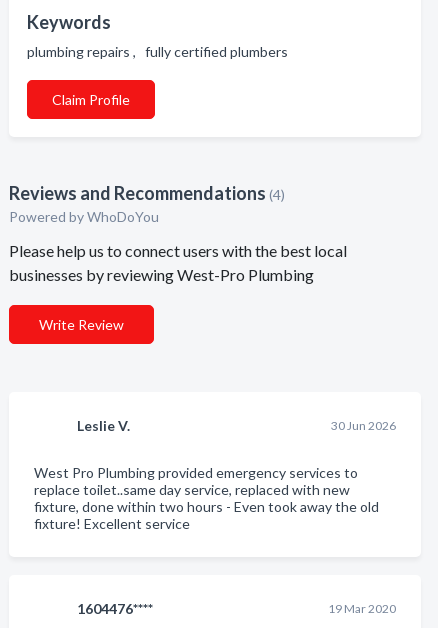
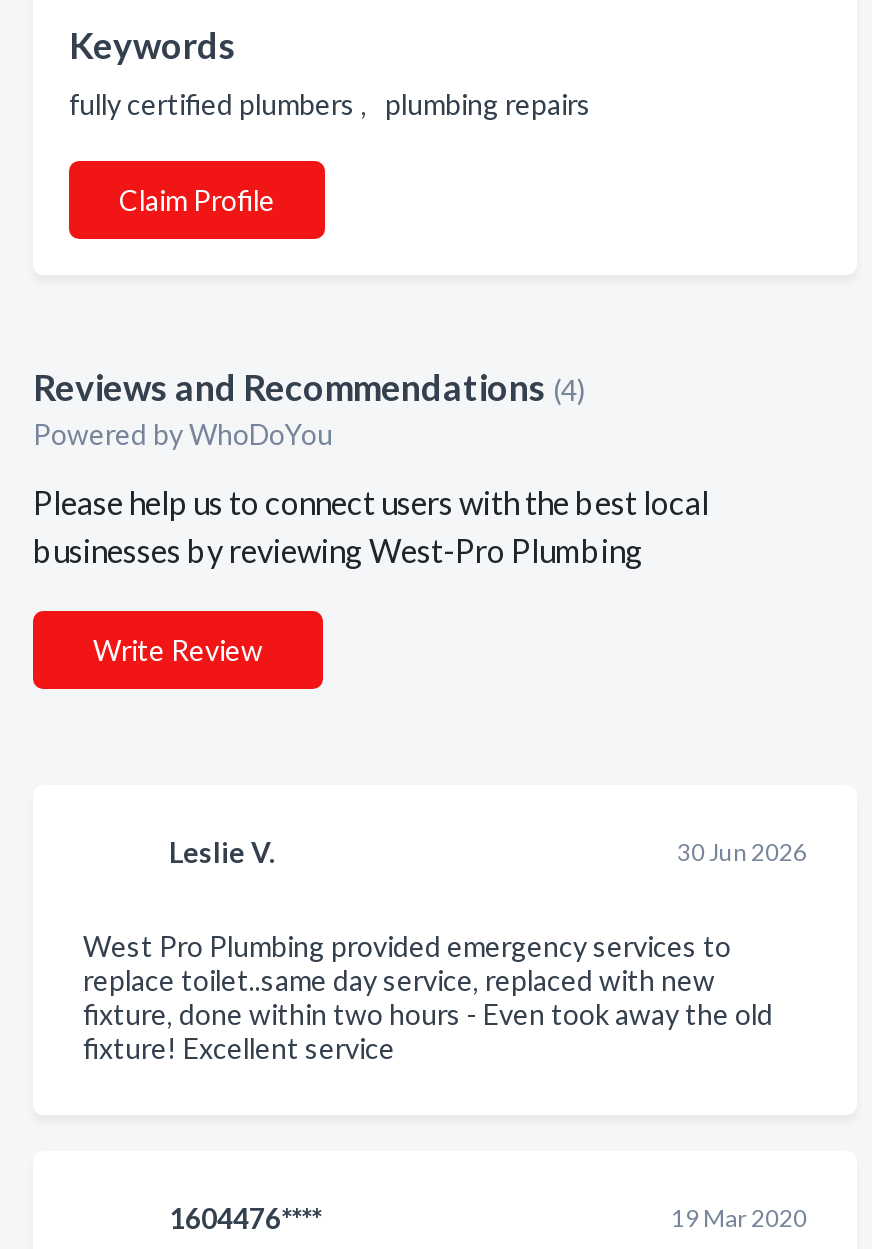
[27,43,294,60] plumbing repairs , fully certified plumbers -> [69,87,603,121] fully certified plumbers , plumbing repairs

